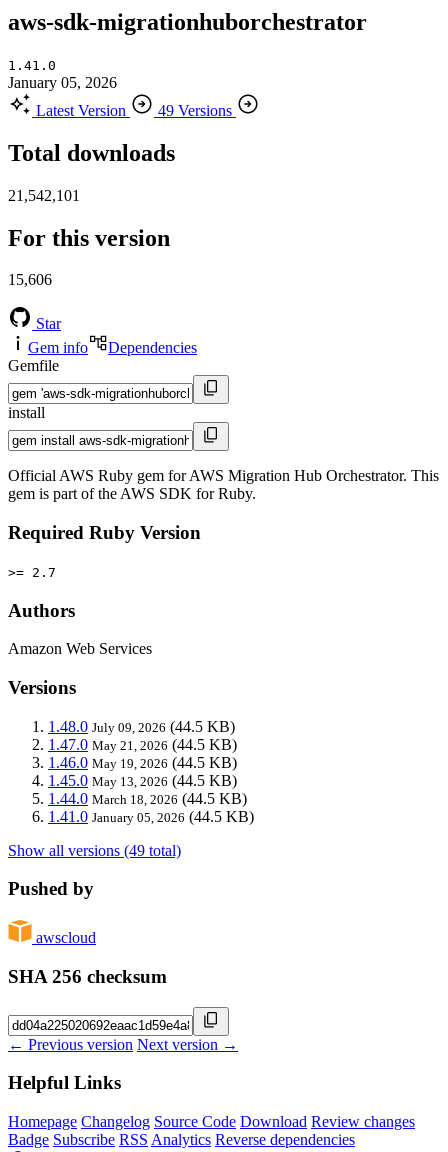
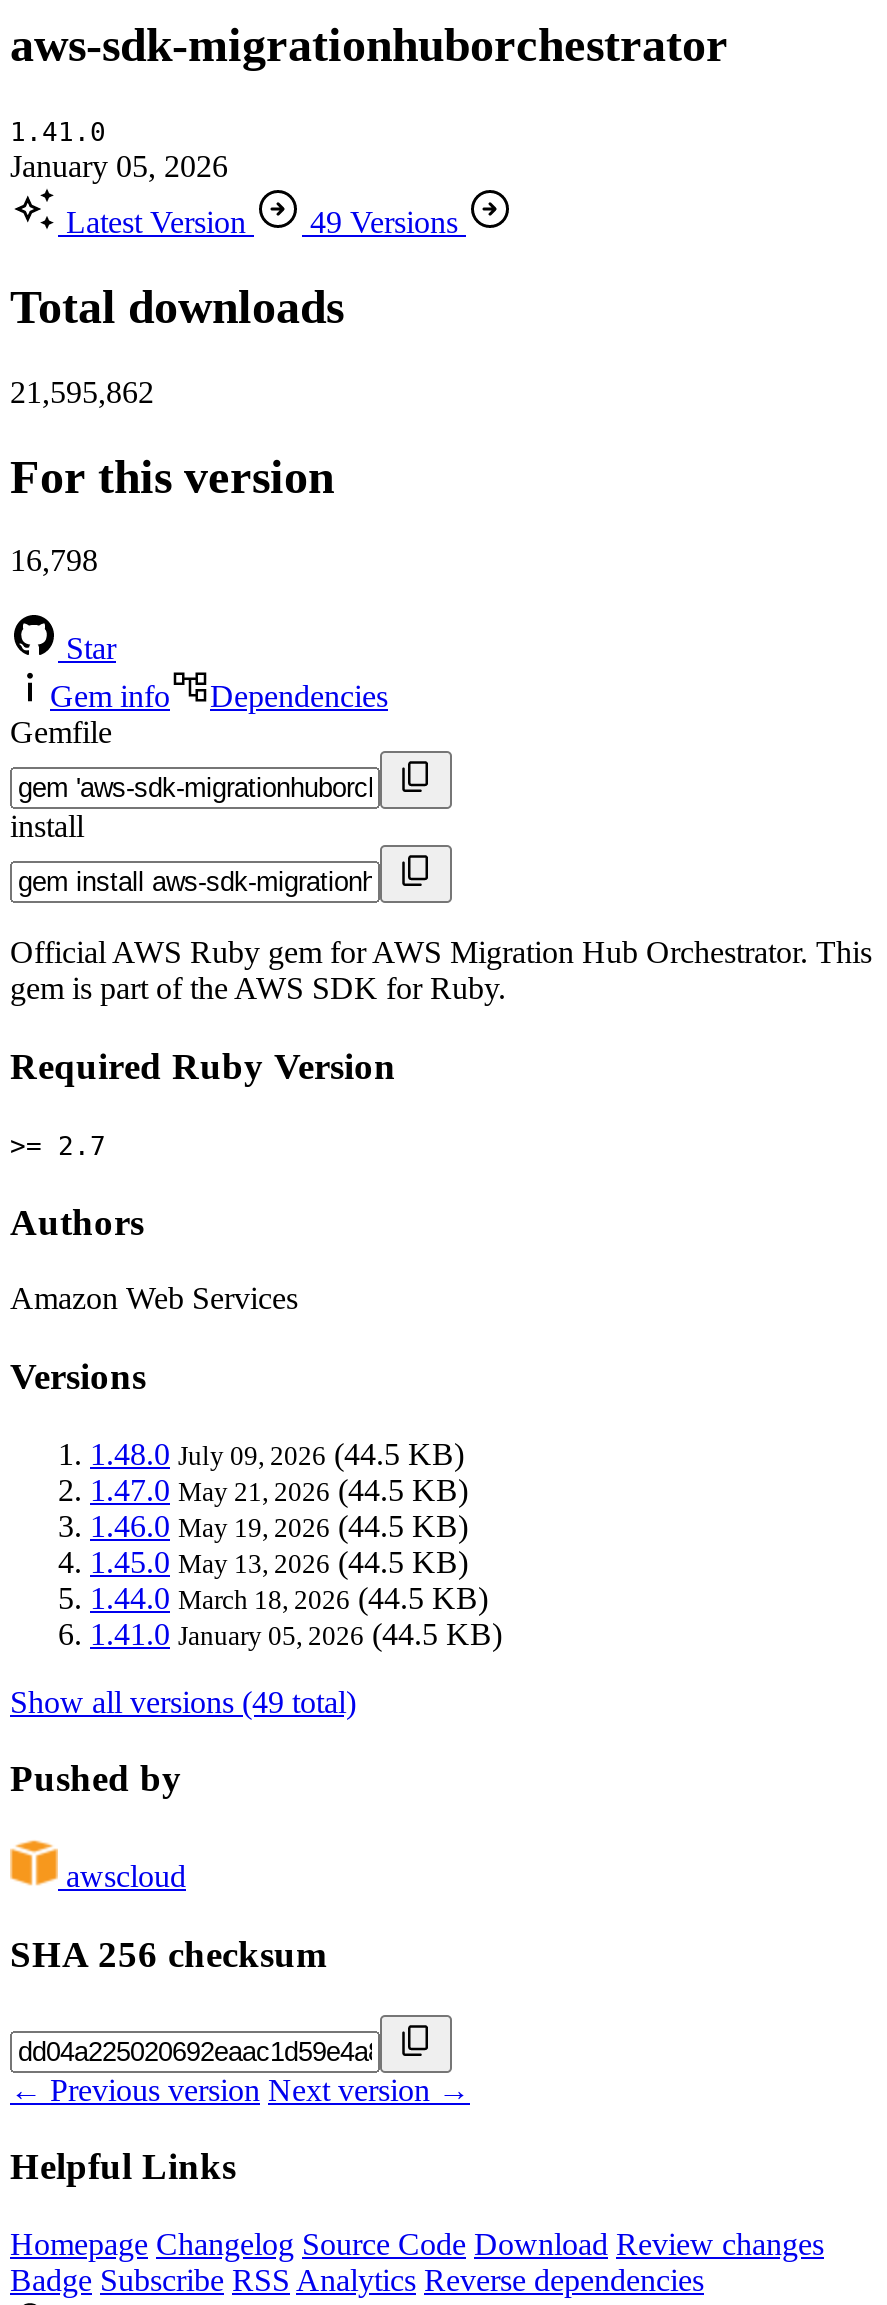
[8,187,80,204] 21,542,101 -> [10,374,154,408] 21,595,862
[8,271,52,288] 15,606 -> [10,544,98,578] 16,798

